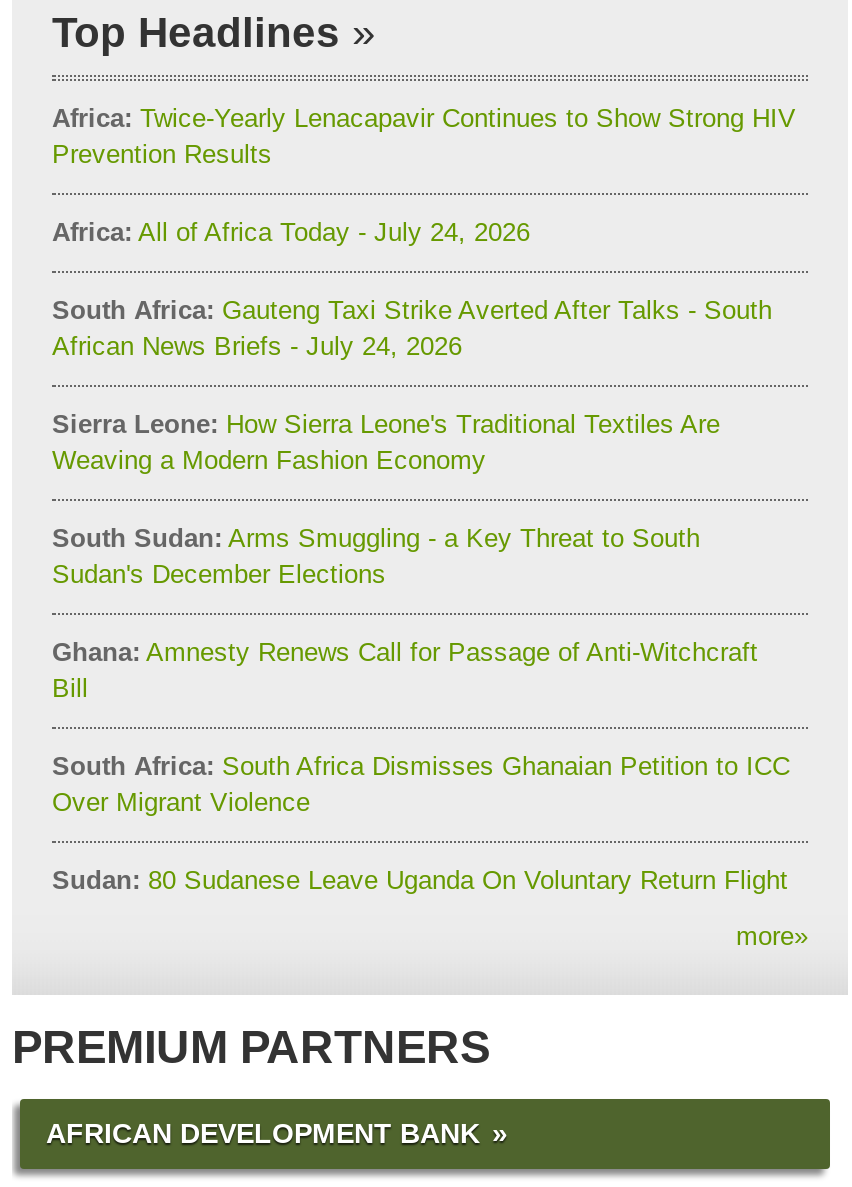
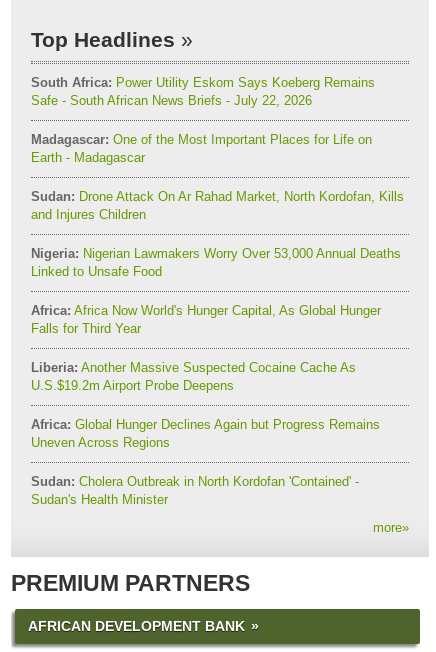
[52,104,796,170] Africa: Twice-Yearly Lenacapavir Continues to Show Strong HIV | Prevention Results -> [31,74,375,107] South Africa: Power Utility Eskom Says Koeberg Remains | Safe - South African News Briefs - July 22, 2026
[52,218,530,248] Africa: All of Africa Today - July 24, 2026 -> [31,131,372,164] Madagascar: One of the Most Important Places for Life on | Earth - Madagascar
[52,296,772,362] South Africa: Gauteng Taxi Strike Averted After Talks - South | African News Briefs - July 24, 2026 -> [31,188,404,221] Sudan: Drone Attack On Ar Rahad Market, North Kordofan, Kills | and Injures Children
[52,410,720,476] Sierra Leone: How Sierra Leone's Traditional Textiles Are | Weaving a Modern Fashion Economy -> [31,245,401,278] Nigeria: Nigerian Lawmakers Worry Over 53,000 Annual Deaths | Linked to Unsafe Food
[52,524,700,590] South Sudan: Arms Smuggling - a Key Threat to South | Sudan's December Elections -> [31,302,381,335] Africa: Africa Now World's Hunger Capital, As Global Hunger | Falls for Third Year
[52,638,758,704] Ghana: Amnesty Renews Call for Passage of Anti-Witchcraft | Bill -> [31,359,356,392] Liberia: Another Massive Suspected Cocaine Cache As | U.S.$19.2m Airport Probe Deepens
[52,752,790,818] South Africa: South Africa Dismisses Ghanaian Petition to ICC | Over Migrant Violence -> [31,416,380,449] Africa: Global Hunger Declines Again but Progress Remains | Uneven Across Regions
[52,866,788,896] Sudan: 80 Sudanese Leave Uganda On Voluntary Return Flight -> [31,473,359,506] Sudan: Cholera Outbreak in North Kordofan 'Contained' - | Sudan's Health Minister

